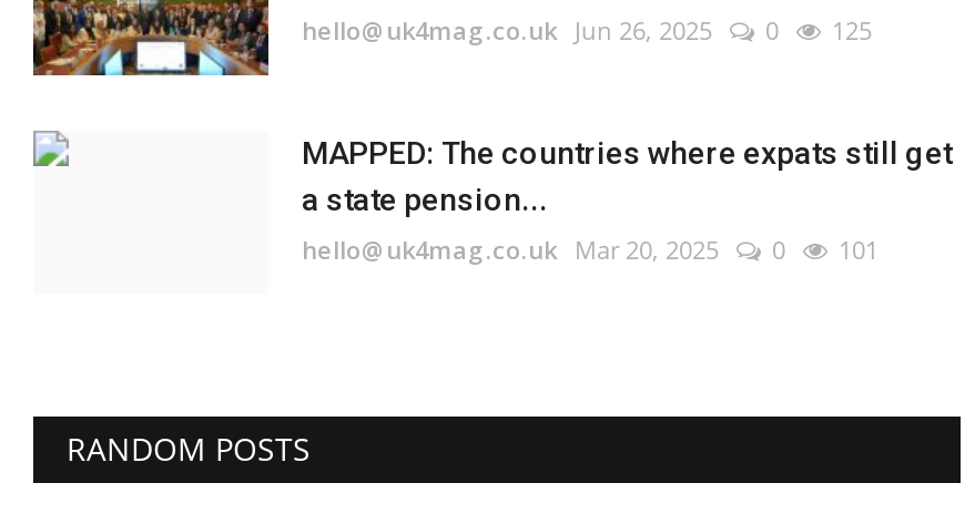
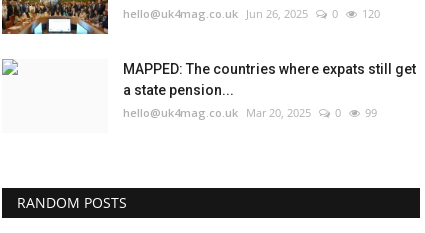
[302,14,872,47] hello@uk4mag.co.uk Jun 26, 2025 0 125 -> [123,6,380,21] hello@uk4mag.co.uk Jun 26, 2025 0 120
[302,233,878,266] hello@uk4mag.co.uk Mar 20, 2025 0 101 -> [123,105,377,120] hello@uk4mag.co.uk Mar 20, 2025 0 99

